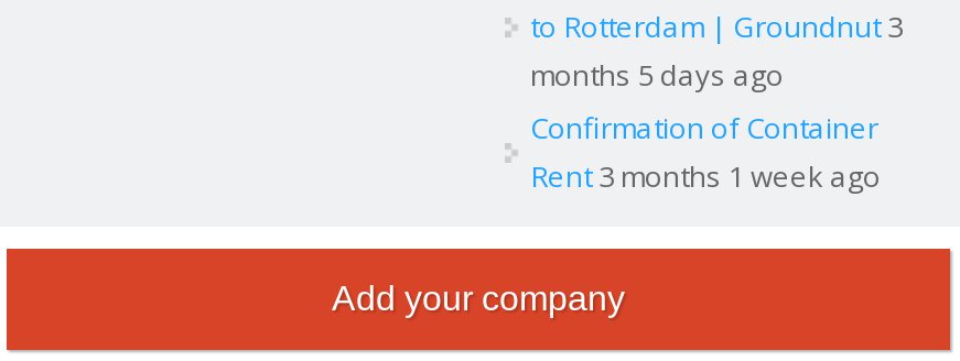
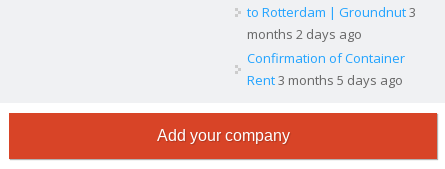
[530,55,784,95] months 5 days ago -> [246,25,361,43] months 2 days ago
[530,156,881,196] Rent 3 months 1 week ago -> [246,71,402,89] Rent 3 months 5 days ago

